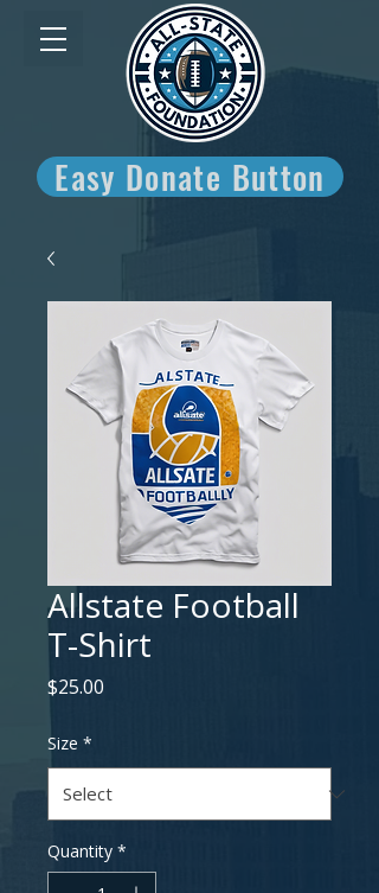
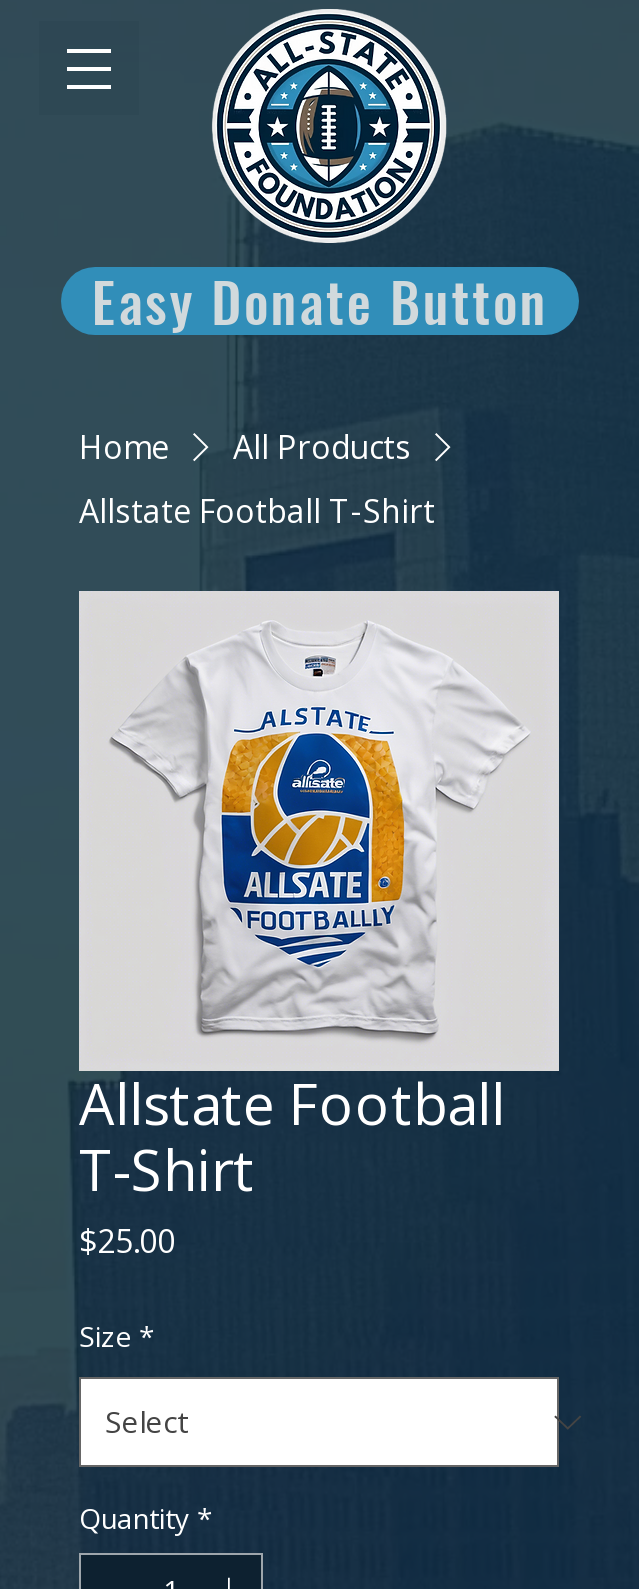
none -> [79,425,435,533] Home | All Products | Allstate Football T-Shirt

